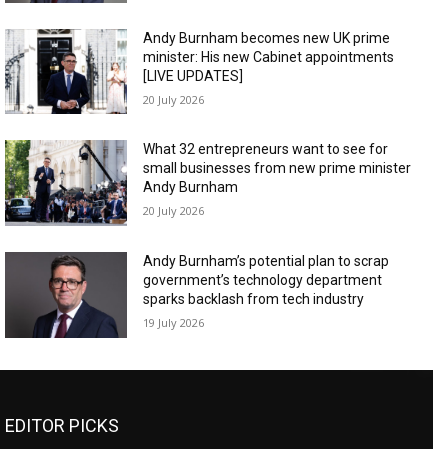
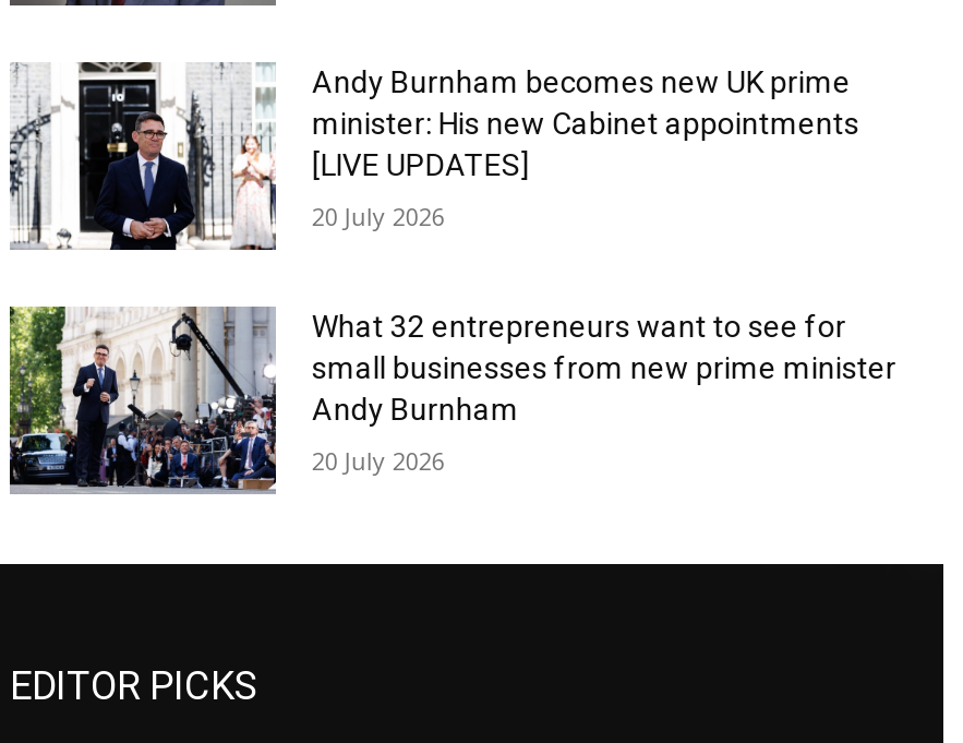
[5,251,389,338] [image] | Andy Burnham’s potential plan to scrap | government’s technology department | sparks backlash from tech industry | 19 July 2026 -> none

